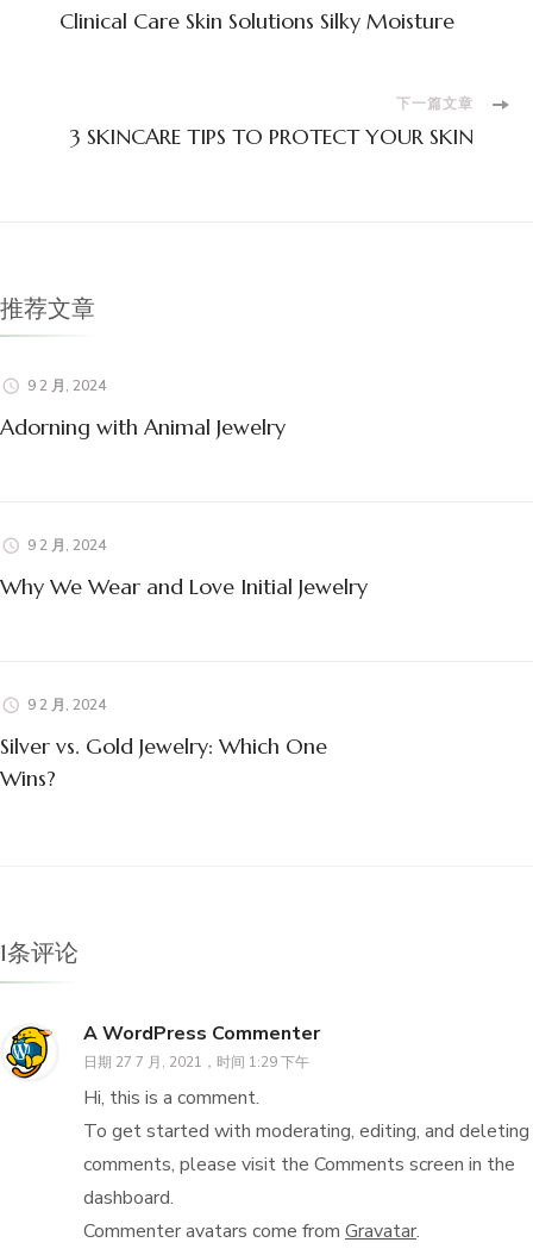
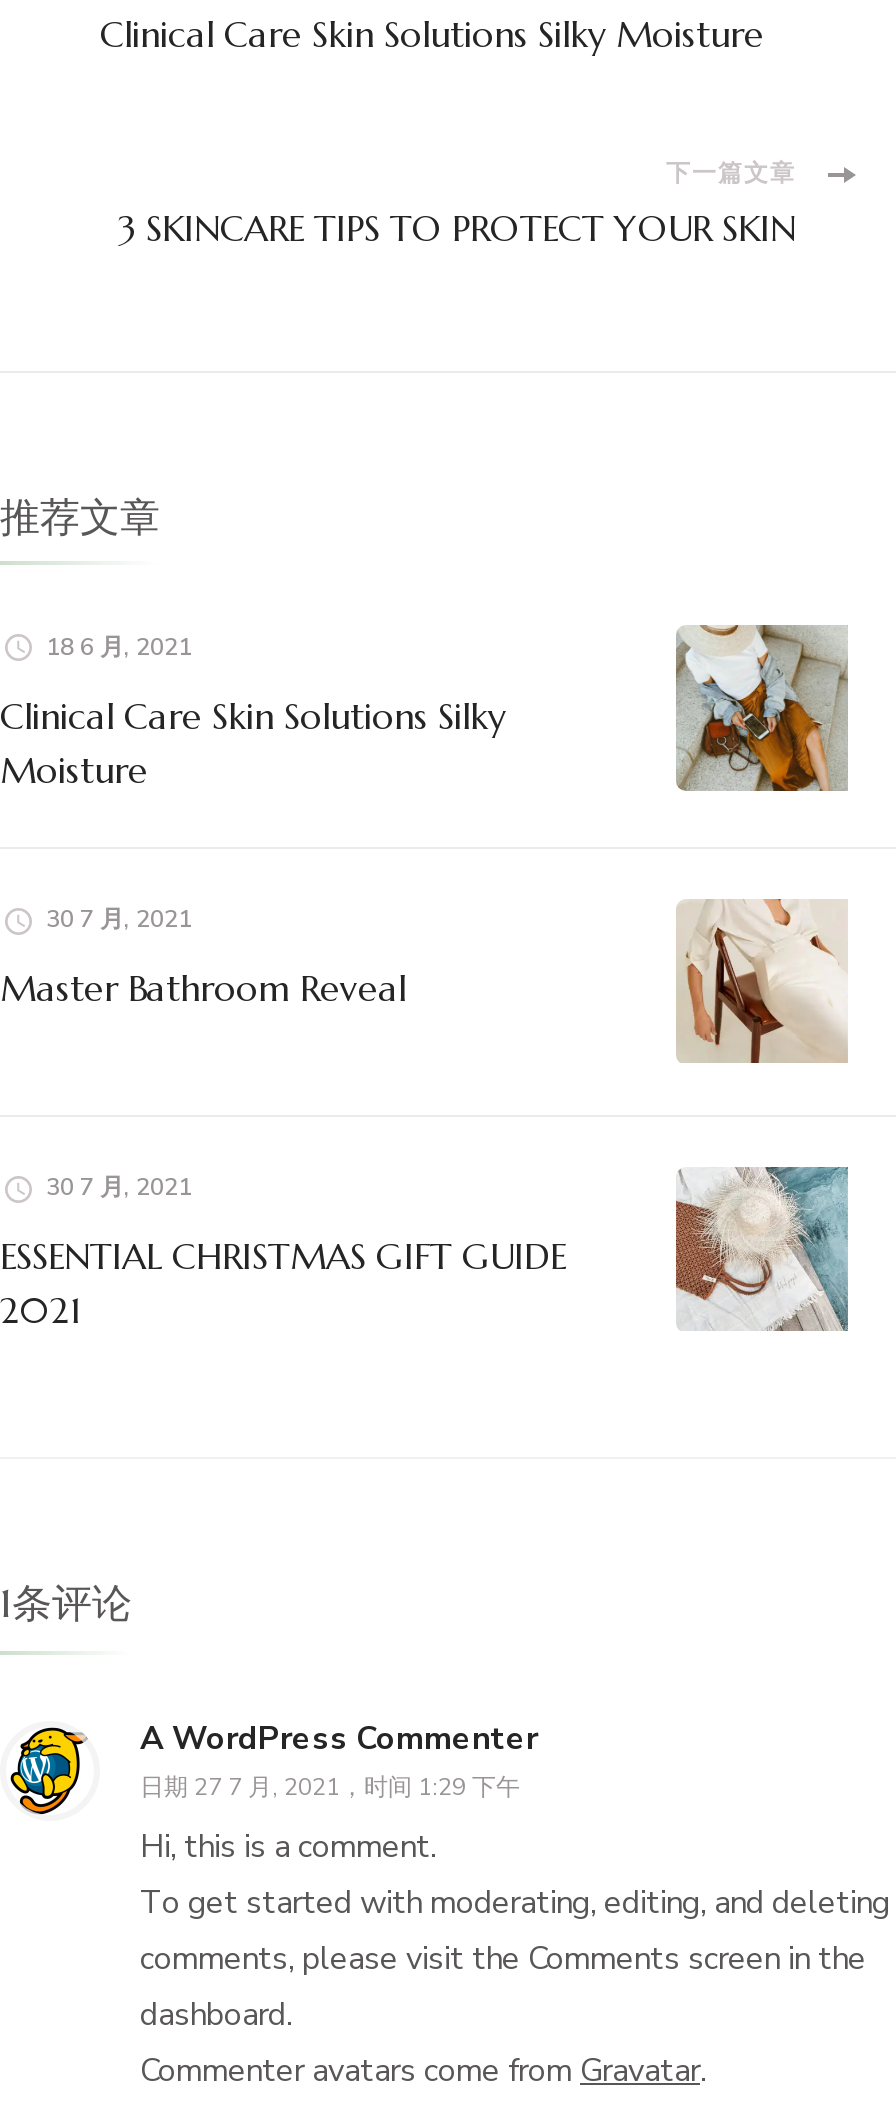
none -> [674,623,850,793] [image]
none -> [674,897,850,1065] [image]
none -> [674,1165,850,1333] [image]
[27,376,106,395] 9 2 月, 2024 -> [46,630,192,662] 18 6 月, 2021
[0,413,286,440] Adorning with Animal Jewelry -> [0,692,506,792] Clinical Care Skin Solutions Silky | Moisture
[27,535,106,554] 9 2 月, 2024 -> [46,904,192,936] 30 7 月, 2021
[0,572,368,600] Why We Wear and Love Initial Jewelry -> [0,966,406,1012] Master Bathroom Reveal
[27,695,106,714] 9 2 月, 2024 -> [46,1172,192,1204] 30 7 月, 2021
[0,732,327,791] Silver vs. Gold Jewelry: Which One | Wins? -> [0,1234,566,1334] ESSENTIAL CHRISTMAS GIFT GUIDE | 2021

